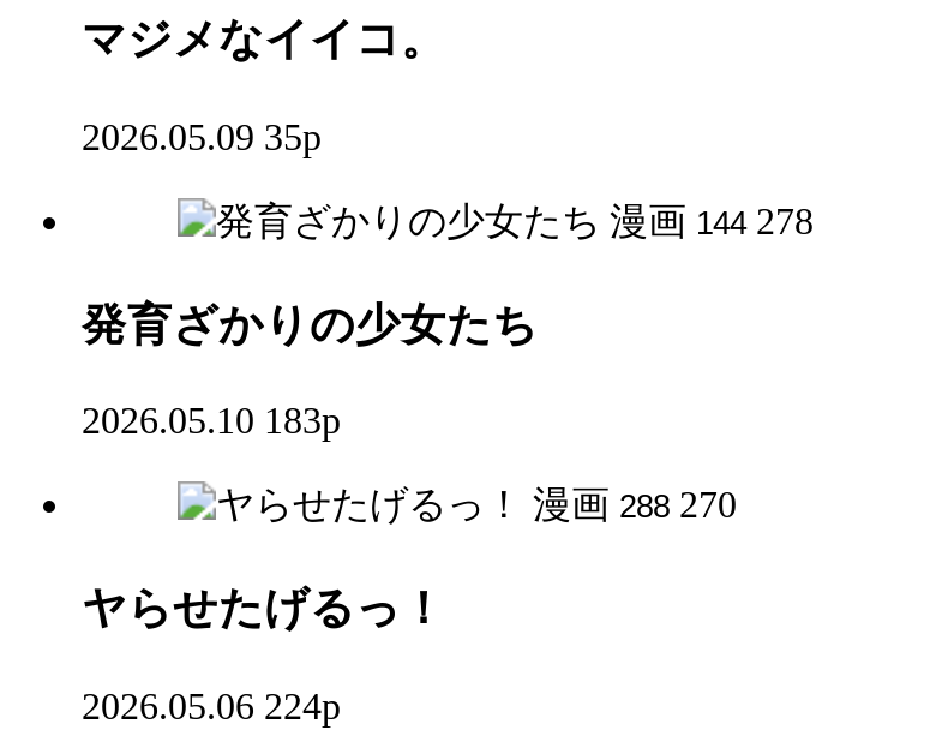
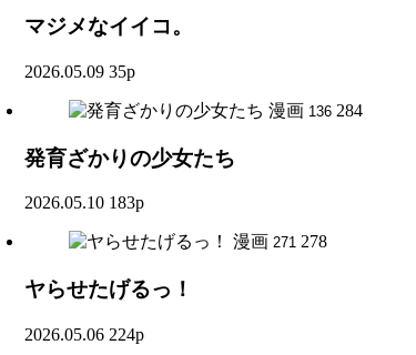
[610,200,814,241] 漫画 144 278 -> [268,101,363,120] 漫画 136 284
[533,484,737,525] 漫画 288 270 -> [233,232,327,251] 漫画 271 278

